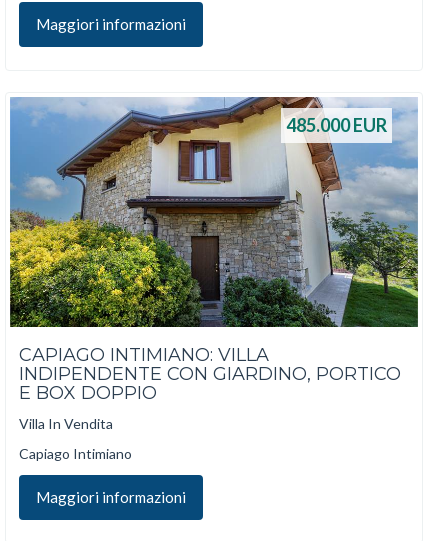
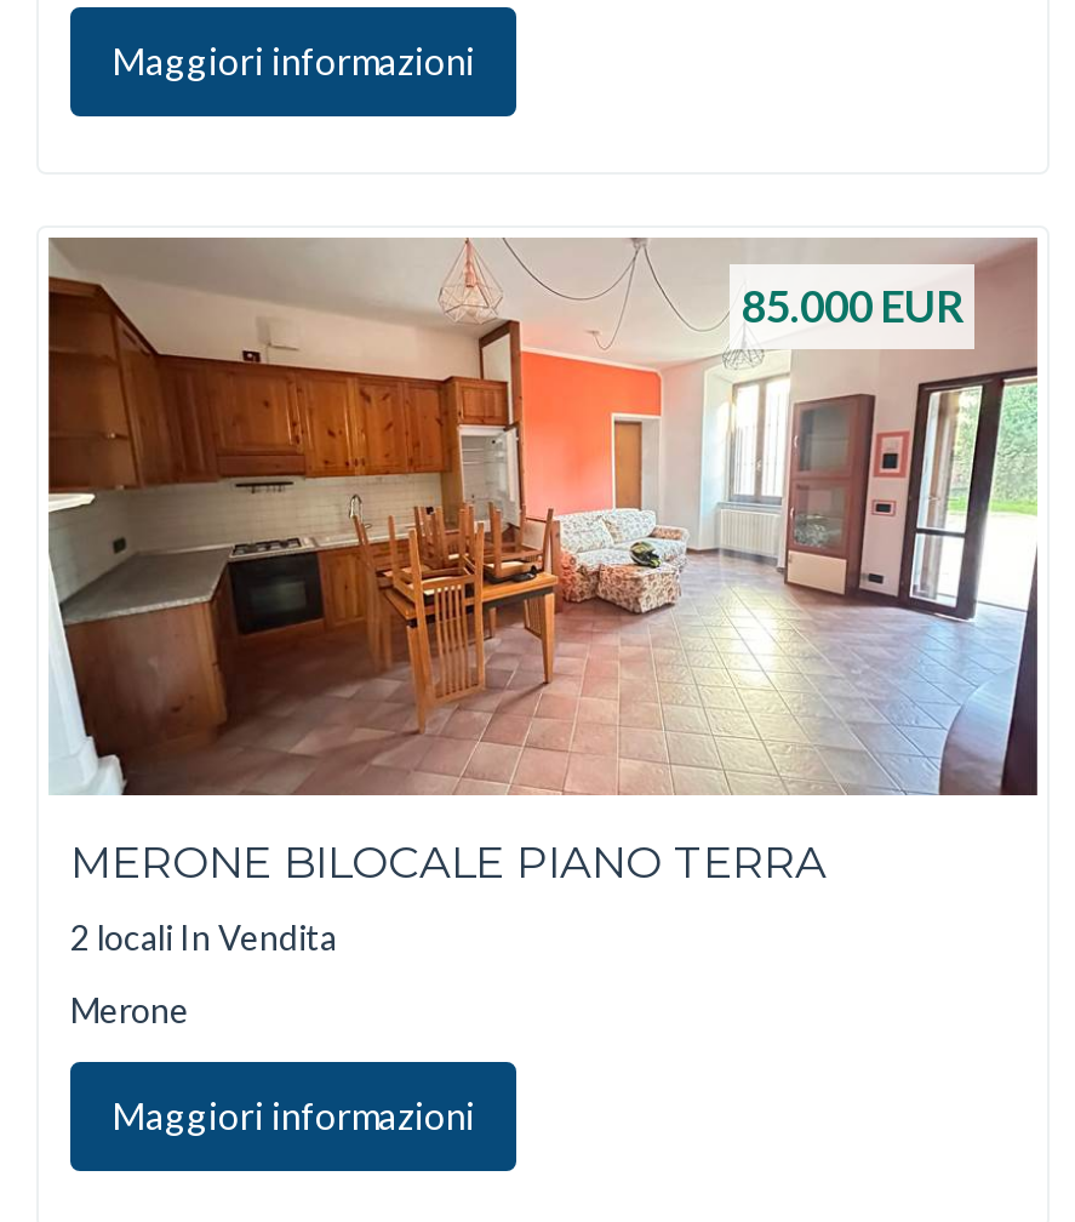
[9,97,419,328] [image] | 485.000 EUR -> [46,235,1040,773] [image] | 85.000 EUR
[19,344,401,404] CAPIAGO INTIMIANO: VILLA | INDIPENDENTE CON GIARDINO, PORTICO | E BOX DOPPIO -> [70,836,827,890] MERONE BILOCALE PIANO TERRA
[19,414,113,431] Villa In Vendita -> [70,915,337,957] 2 locali In Vendita
[19,445,132,462] Capiago Intimiano -> [70,989,189,1030] Merone

